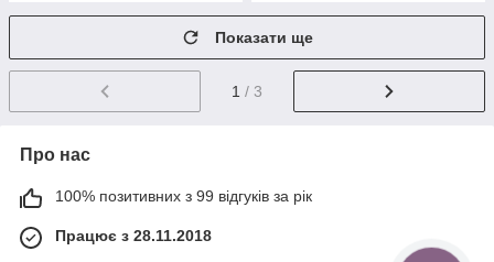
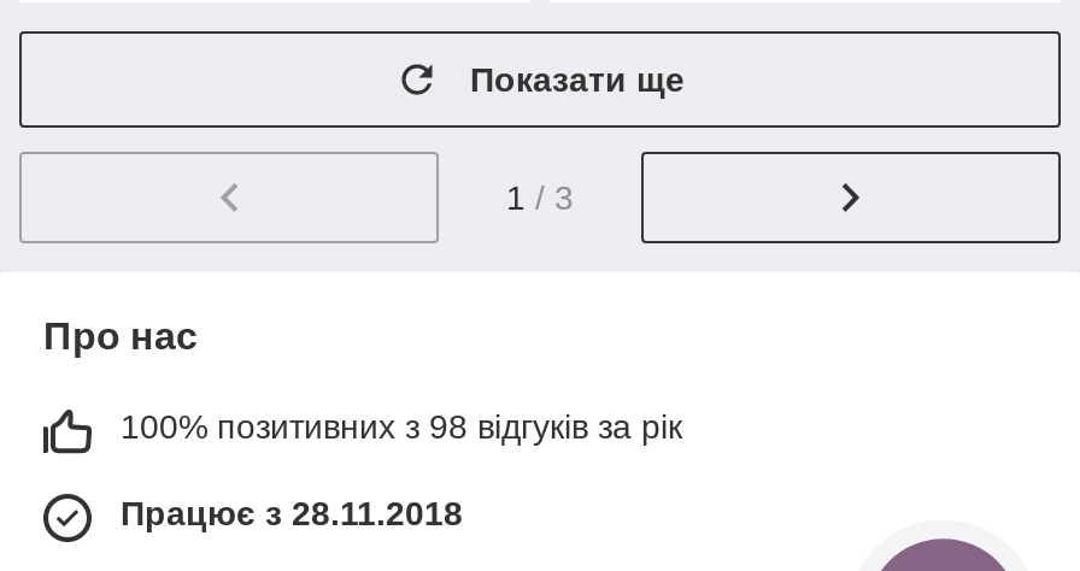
[55,187,312,205] 100% позитивних з 99 відгуків за рік -> [121,407,682,446] 100% позитивних з 98 відгуків за рік

